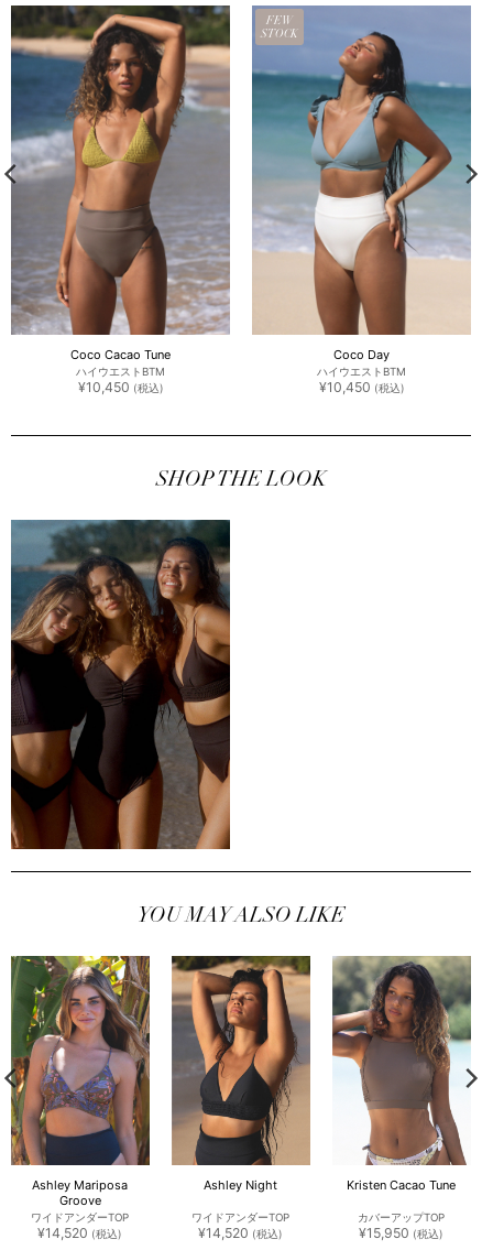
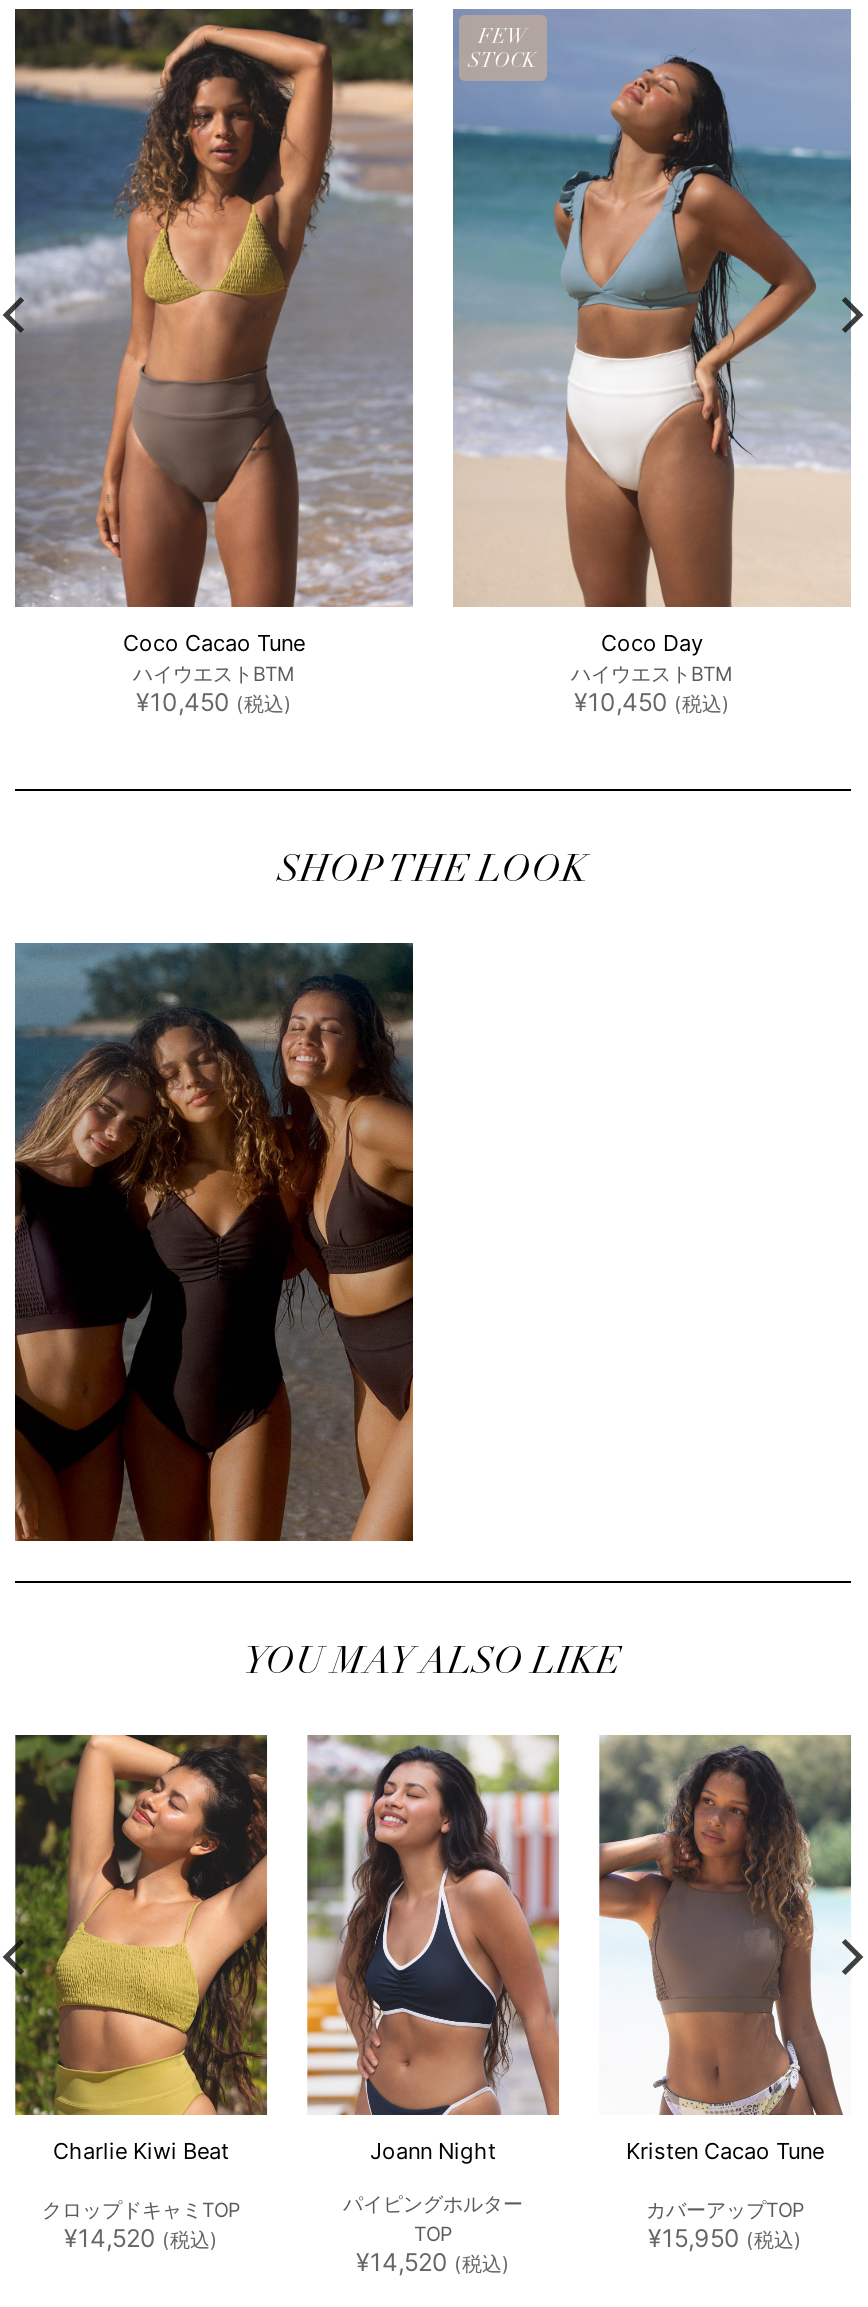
[11,955,151,1223] [image] | Ashley Mariposa | Groove | ワイドアンダーTOP -> [15,1733,269,2221] [image] | Charlie Kiwi Beat | クロップドキャミTOP
[171,955,311,1192] [image] | Ashley Night -> [305,1733,561,2164] [image] | Joann Night
[192,1211,290,1223] ワイドアンダーTOP -> [343,2193,523,2245] パイピングホルター | TOP

